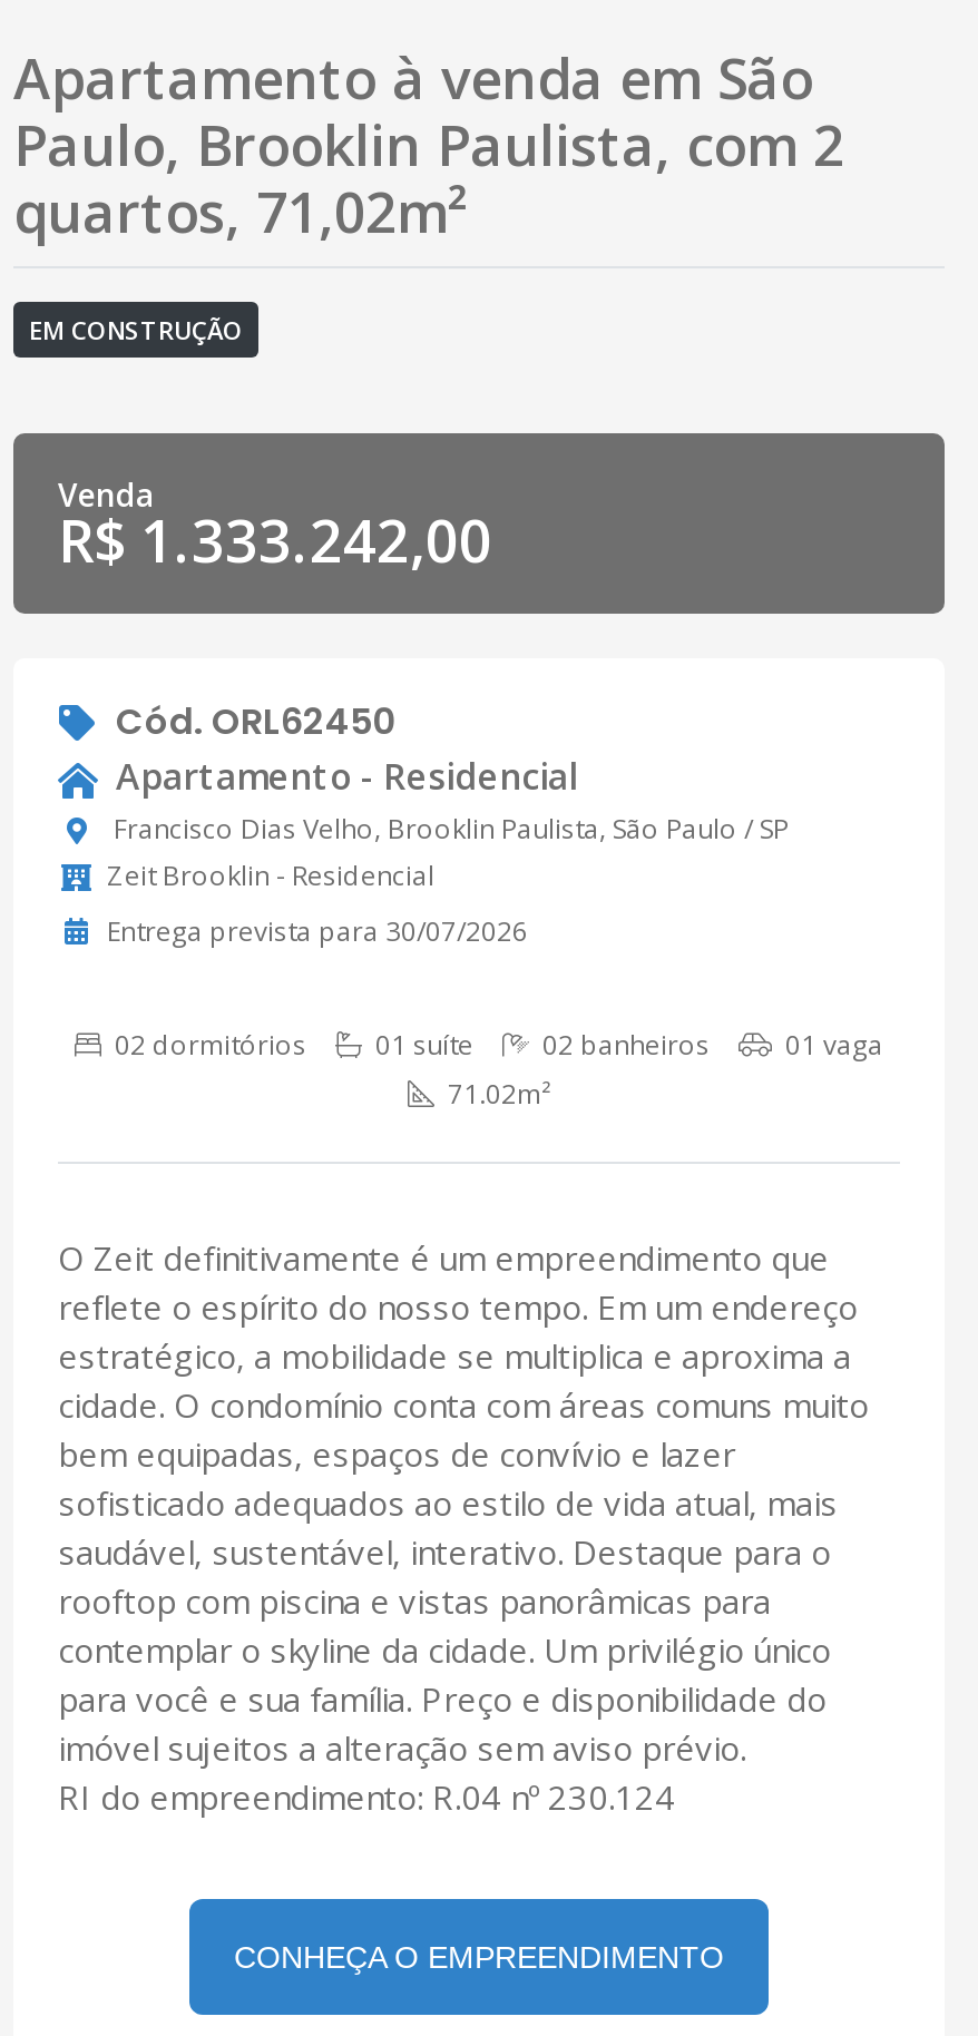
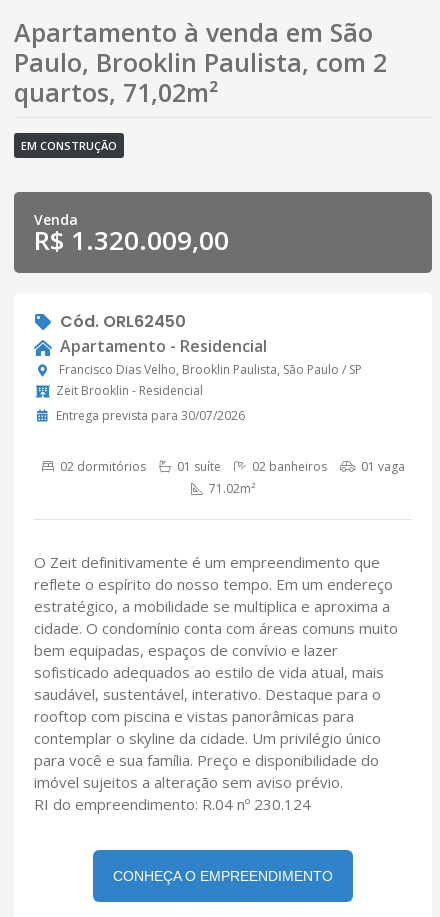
[58,499,492,580] R$ 1.333.242,00 -> [34,222,229,258] R$ 1.320.009,00

